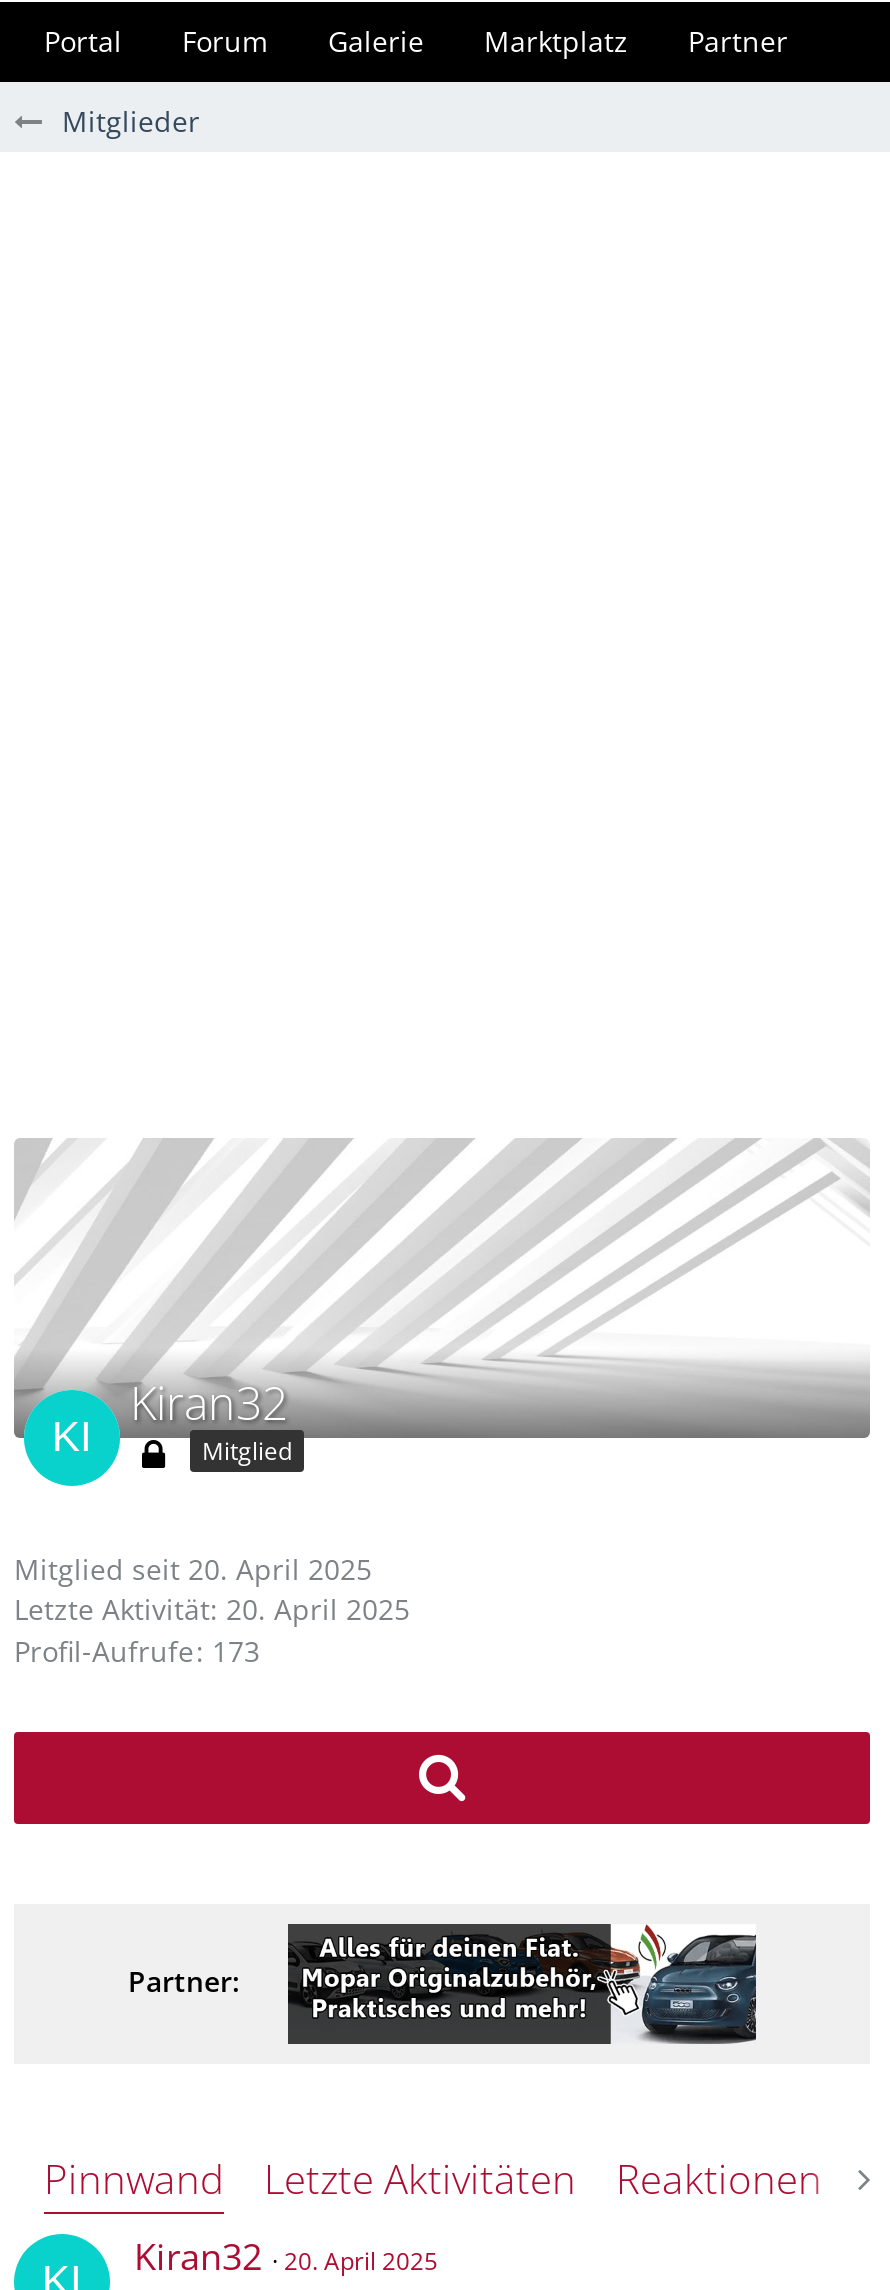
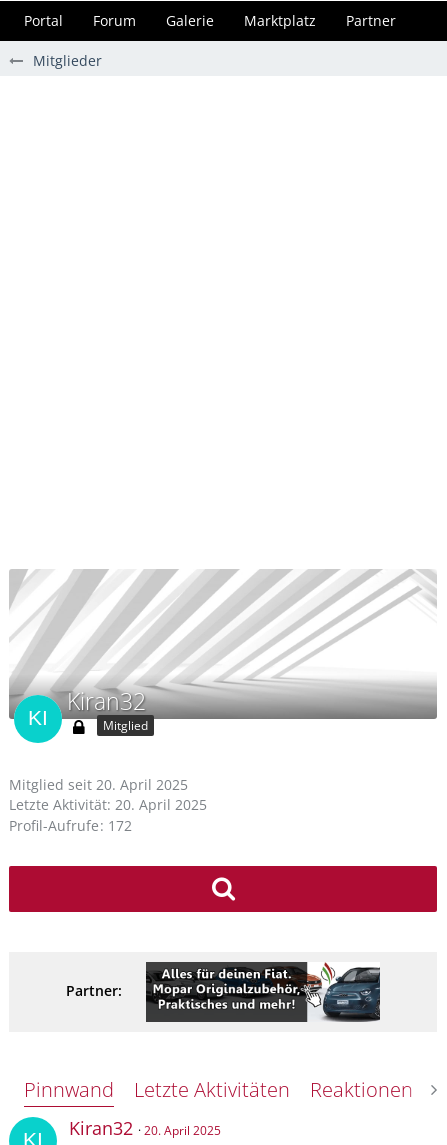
[14,1632,260,1670] Profil-Aufrufe 173 -> [9,816,132,835] Profil-Aufrufe 172

